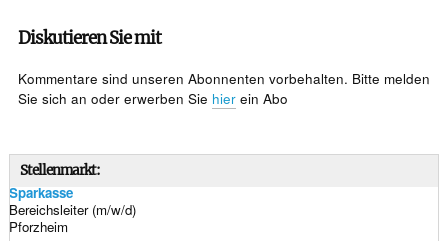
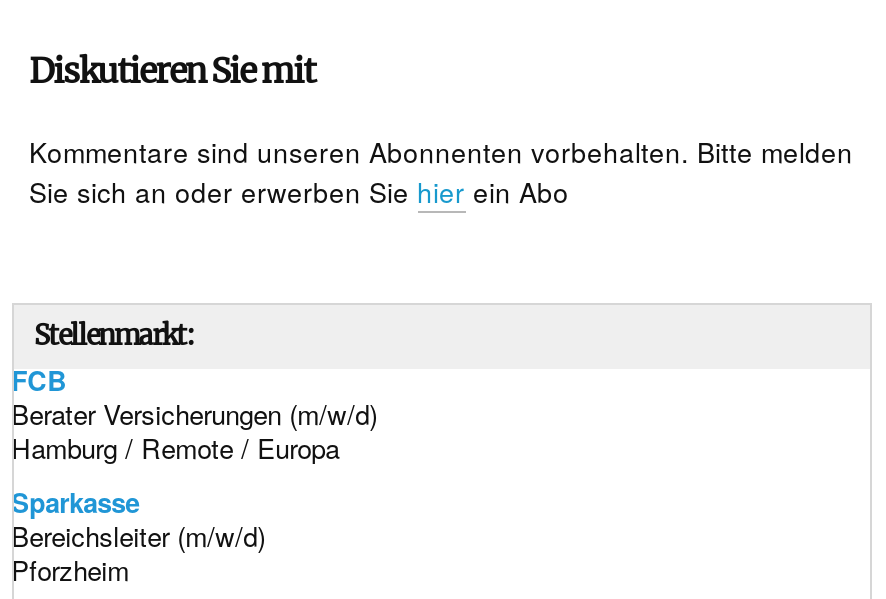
none -> [11,362,377,468] FCB | Berater Versicherungen (m/w/d) | Hamburg / Remote / Europa

